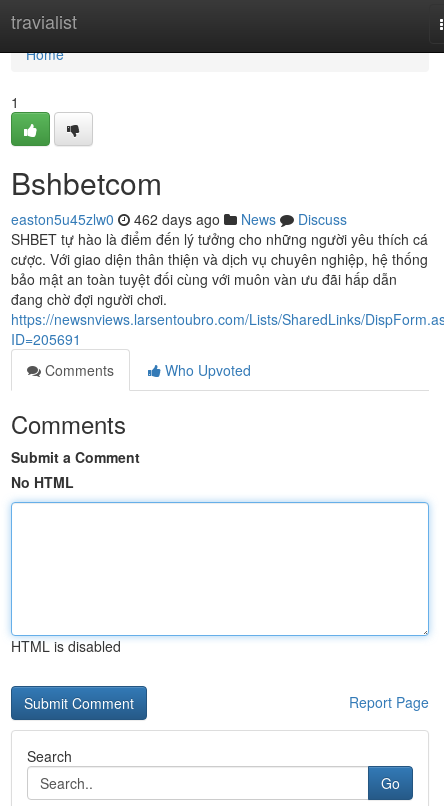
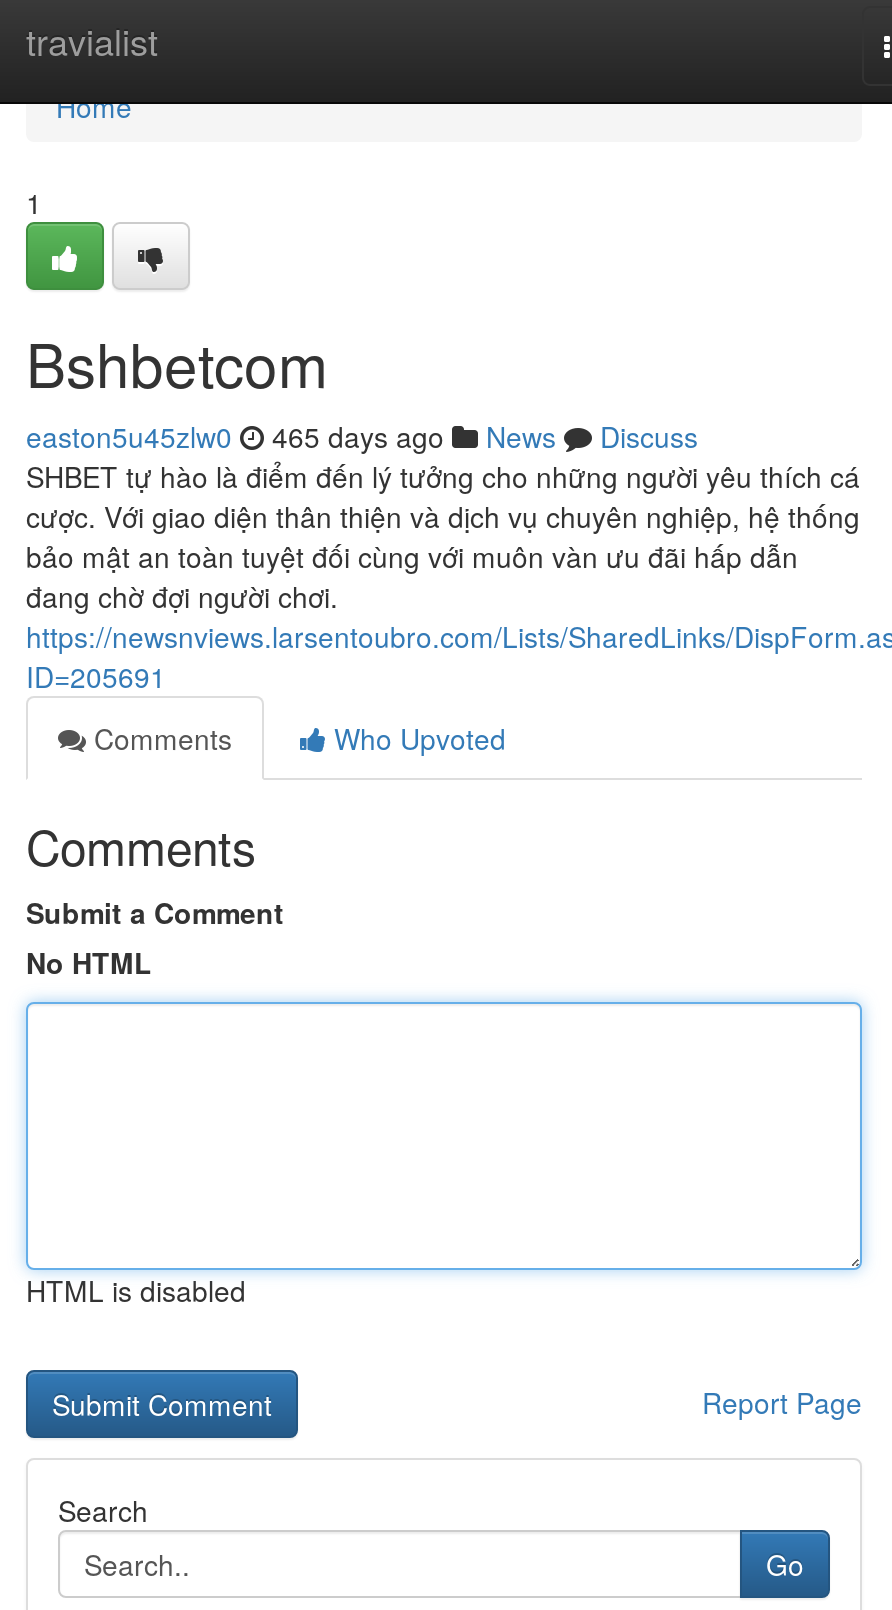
[11,209,347,229] easton5u45zlw0 462 days ago News Discuss -> [26,416,698,456] easton5u45zlw0 465 days ago News Discuss

